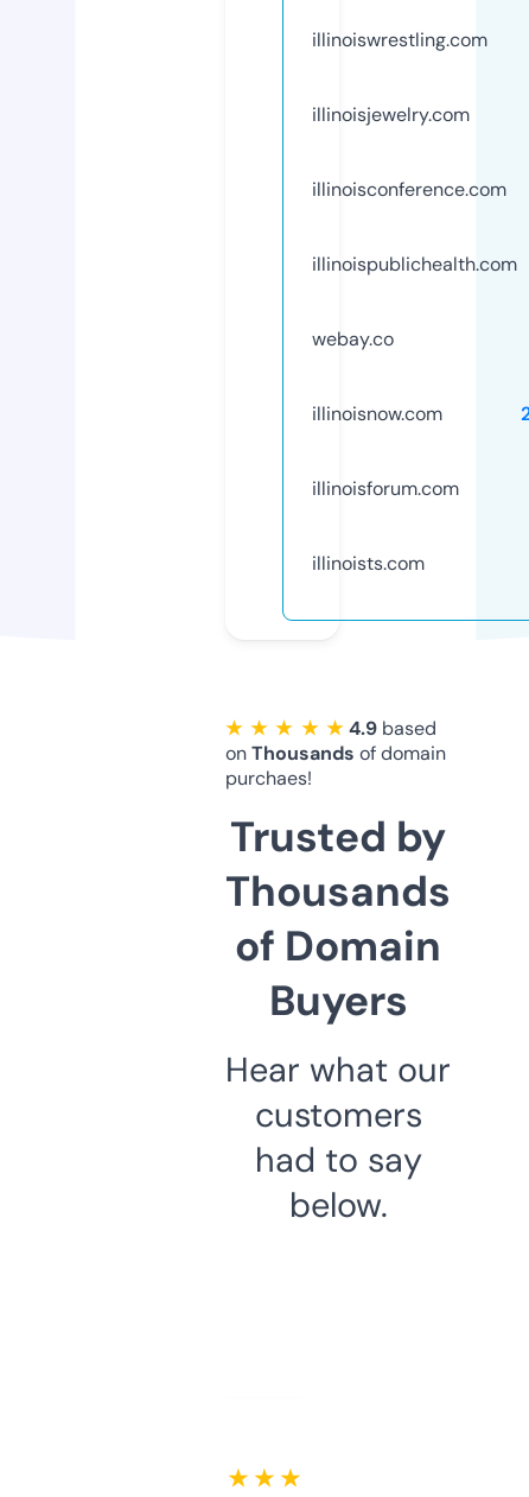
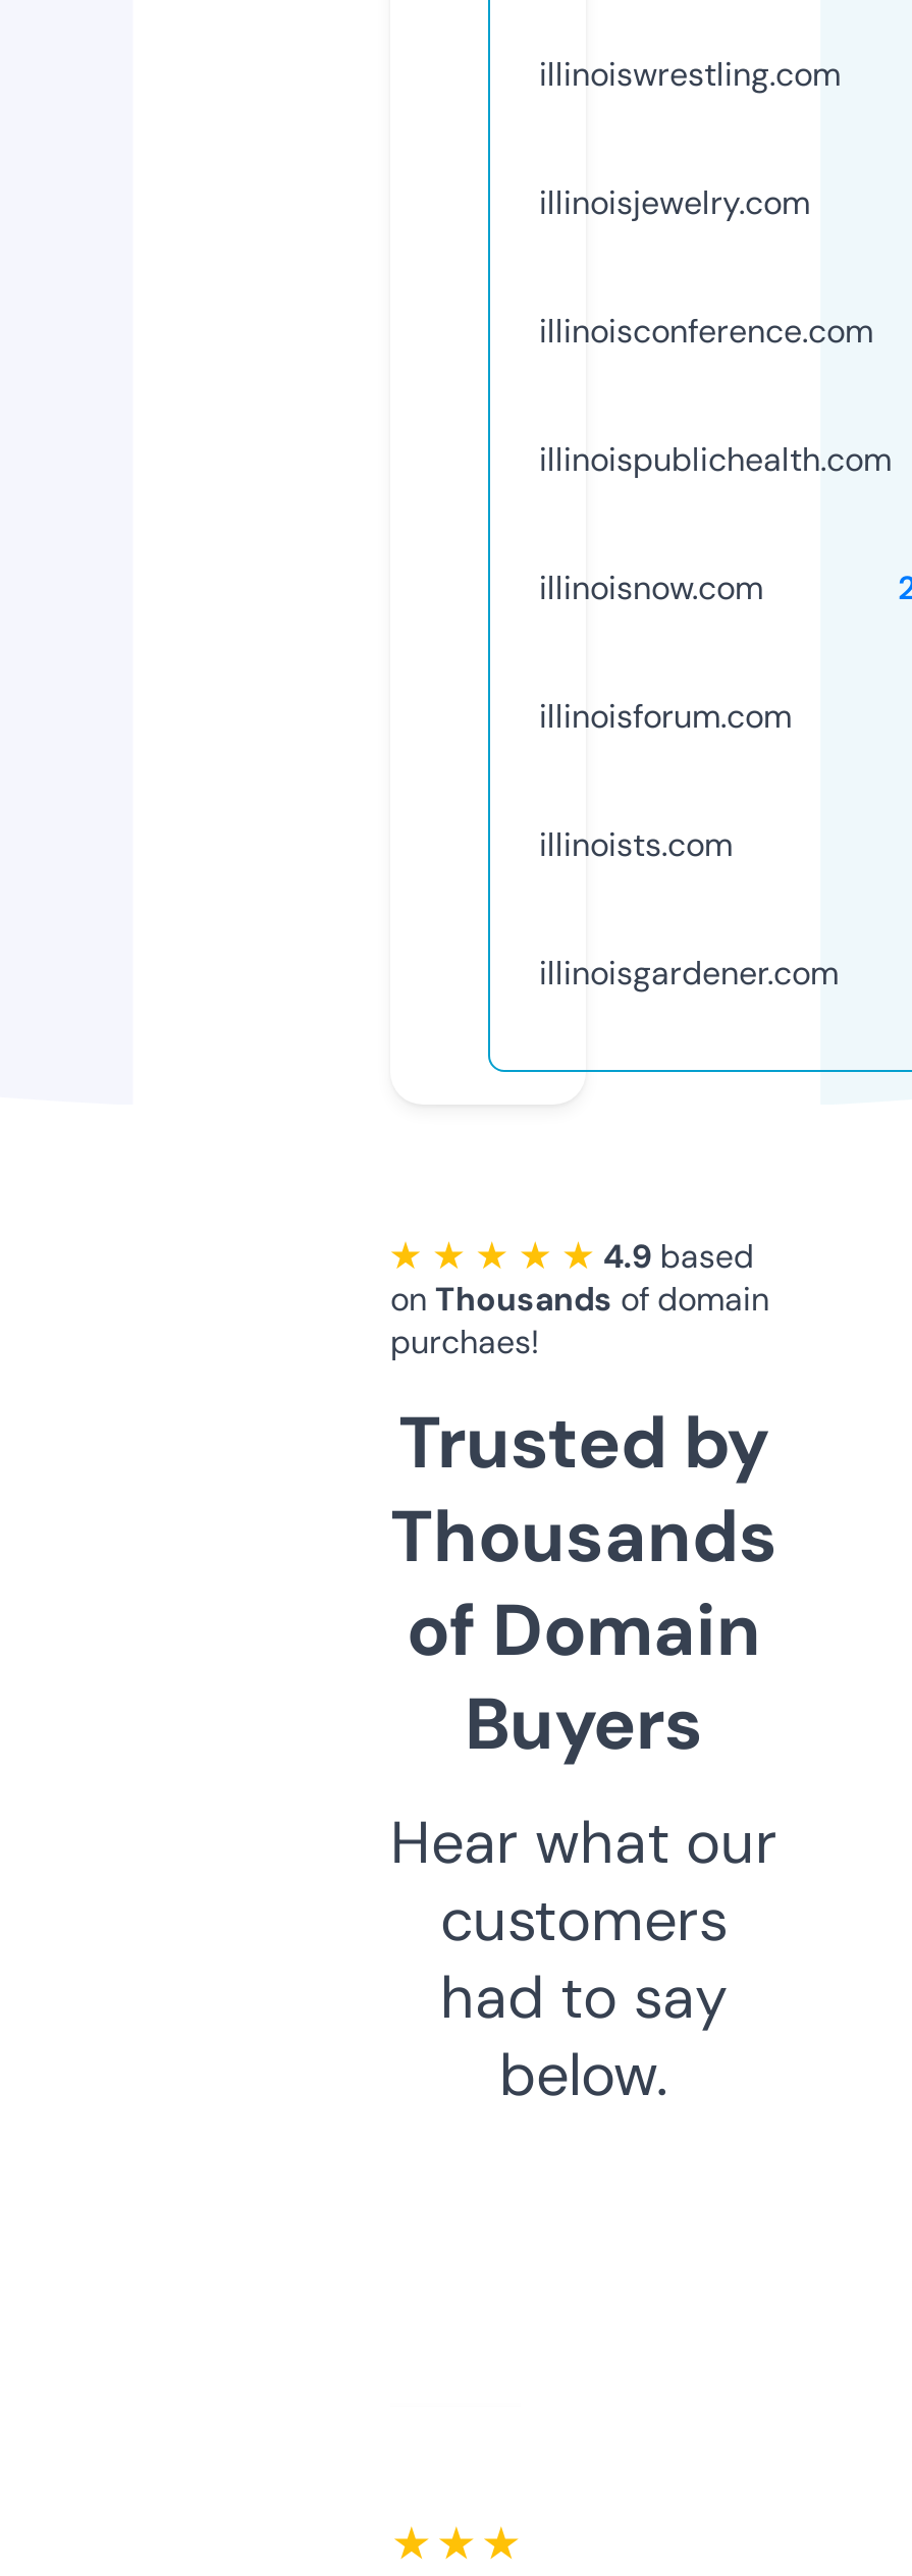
[312,326,394,351] webay.co -> none
moved [312,401,459,576] -> [539,566,792,866]: illinoisnow.com | illinoisforum.com | illinoists.com
none -> [539,951,839,994] illinoisgardener.com

